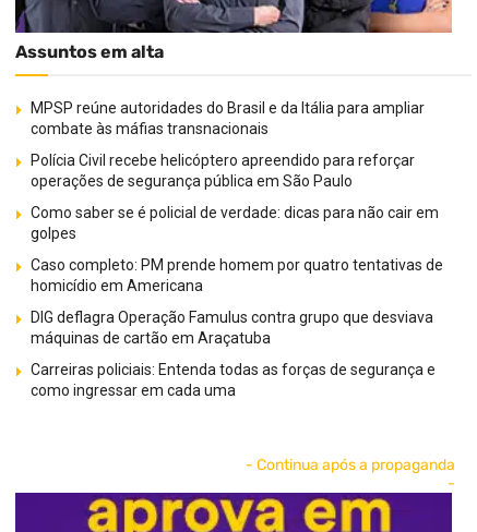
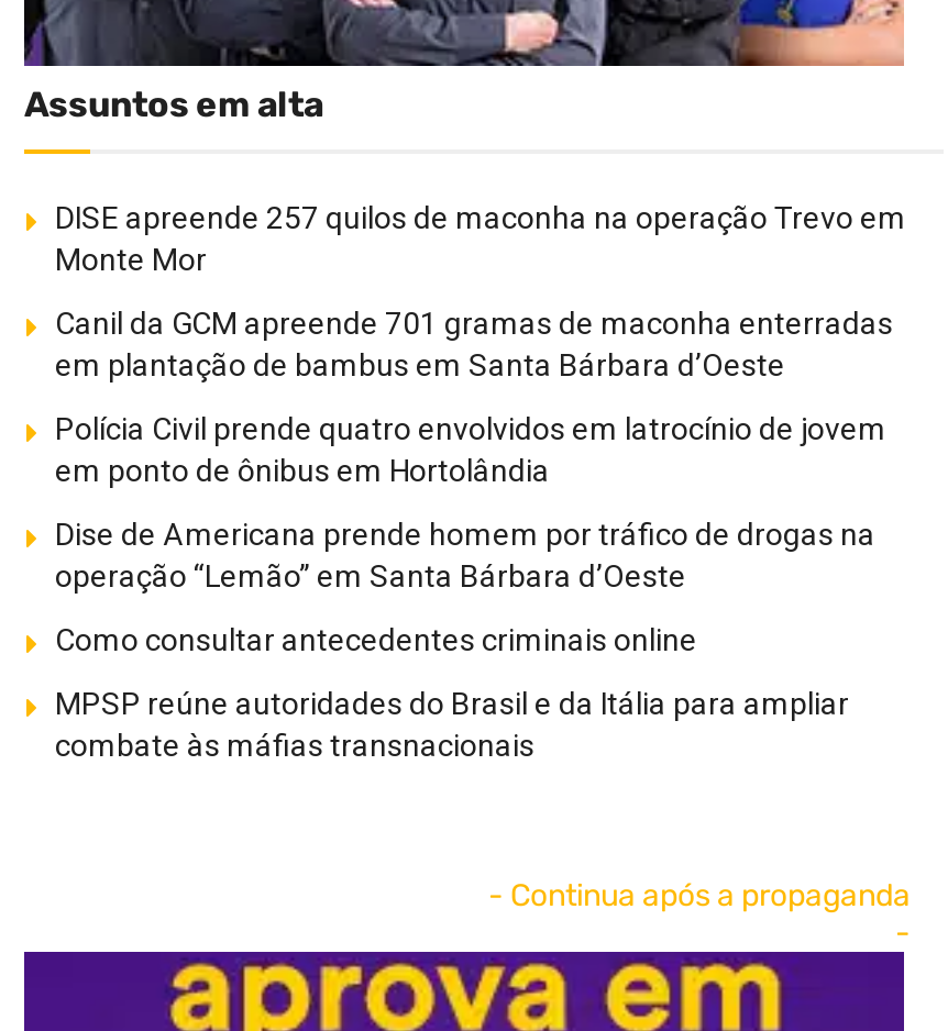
none -> [55,199,906,656] DISE apreende 257 quilos de maconha na operação Trevo em | Monte Mor | Canil da GCM apreende 701 gramas de maconha enterradas | em plantação de bambus em Santa Bárbara d’Oeste | Polícia Civil prende quatro envolvidos em latrocínio de jovem | em ponto de ônibus em Hortolândia | Dise de Americana prende homem por tráfico de drogas na | operação “Lemão” em Santa Bárbara d’Oeste | Como consultar antecedentes criminais online
moved [31,99,425,137] -> [55,685,849,762]: MPSP reúne autoridades do Brasil e da Itália para ampliar | combate às máfias transnacionais
[31,151,443,399] Polícia Civil recebe helicóptero apreendido para reforçar | operações de segurança pública em São Paulo | Como saber se é policial de verdade: dicas para não cair em | golpes | Caso completo: PM prende homem por quatro tentativas de | homicídio em Americana | DIG deflagra Operação Famulus contra grupo que desviava | máquinas de cartão em Araçatuba | Carreiras policiais: Entenda todas as forças de segurança e | como ingressar em cada uma -> none

